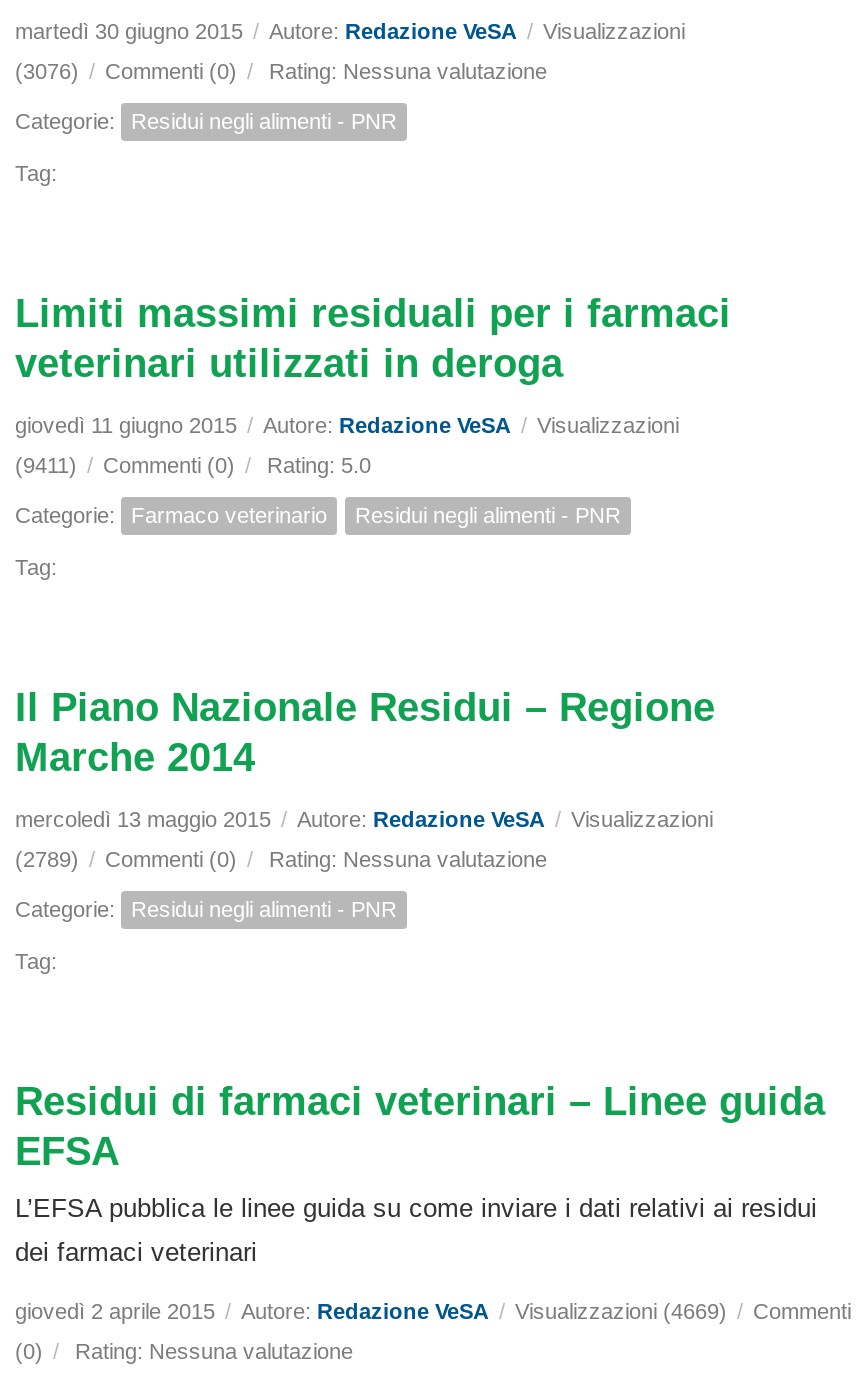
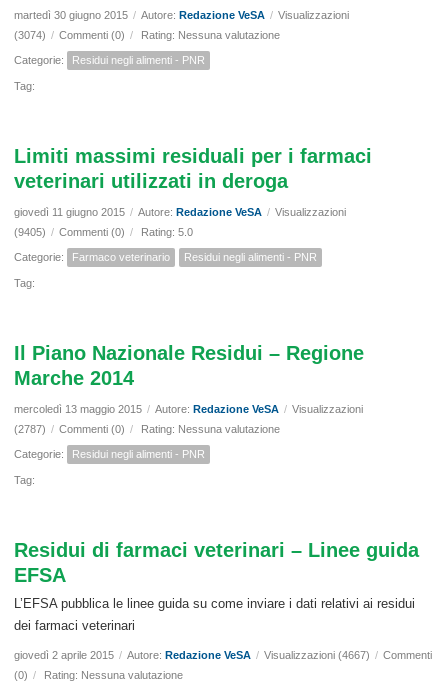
[15,59,553,83] (3076) / Commenti (0) / Rating: Nessuna valutazione -> [14,29,283,41] (3074) / Commenti (0) / Rating: Nessuna valutazione
[15,453,377,477] (9411) / Commenti (0) / Rating: 5.0 -> [14,226,196,238] (9405) / Commenti (0) / Rating: 5.0
[15,847,553,871] (2789) / Commenti (0) / Rating: Nessuna valutazione -> [14,423,283,435] (2787) / Commenti (0) / Rating: Nessuna valutazione
[15,1299,851,1323] giovedì 2 aprile 2015 / Autore: Redazione VeSA / Visualizzazioni (4669) / Commenti -> [14,649,432,661] giovedì 2 aprile 2015 / Autore: Redazione VeSA / Visualizzazioni (4667) / Commenti

